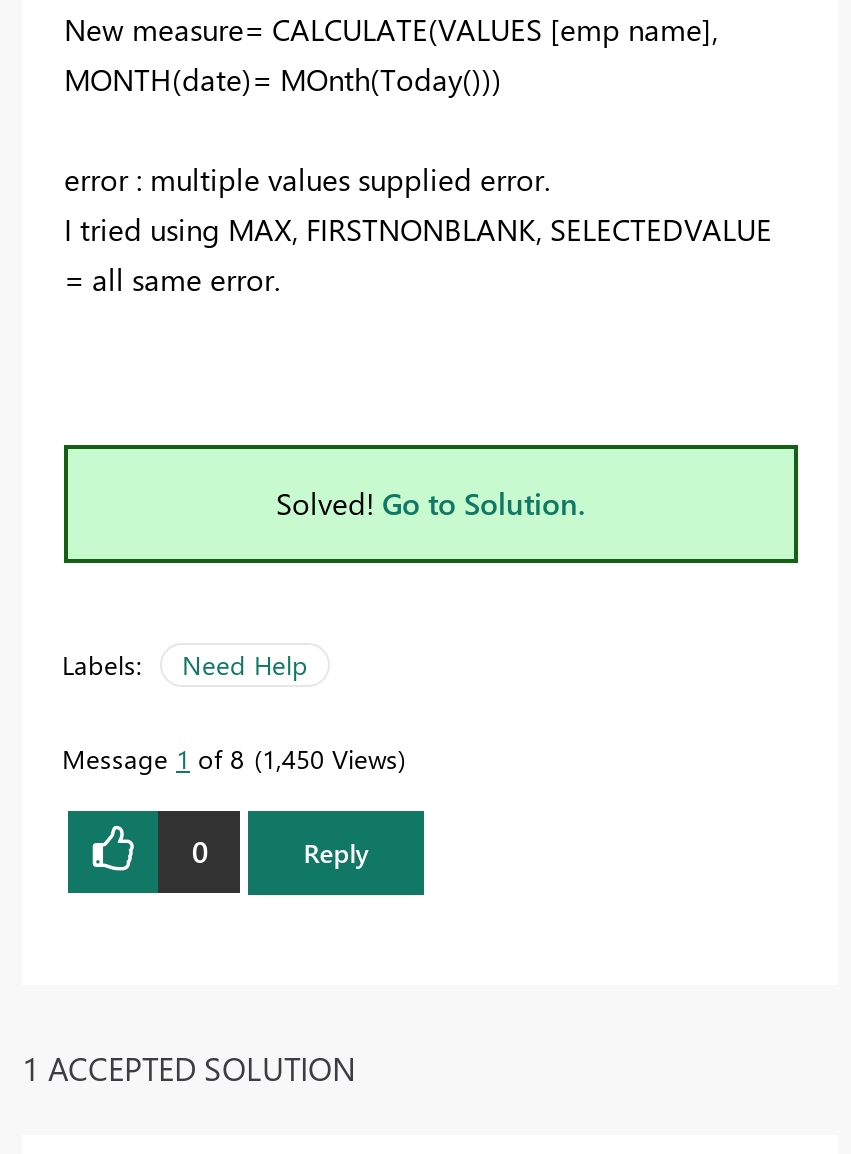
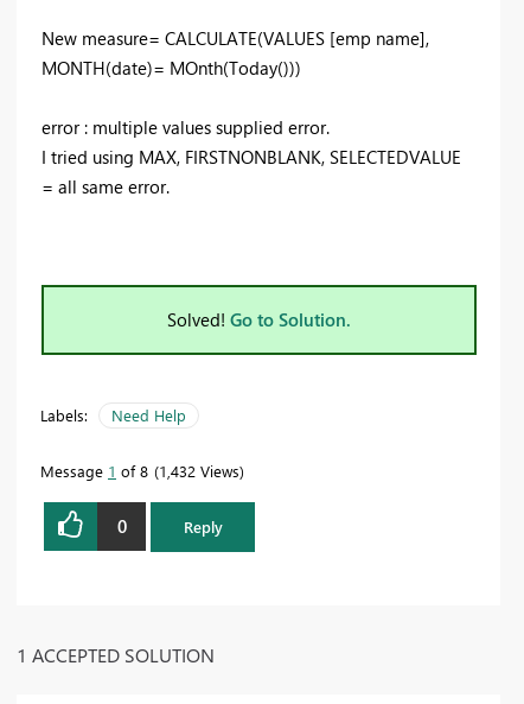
[62,740,398,774] Message 1 of 8 1,450 Views -> [40,460,239,480] Message 1 of 8 1,432 Views

